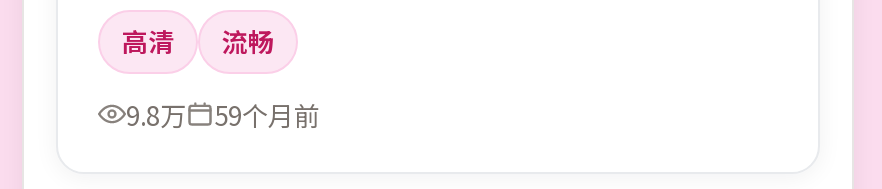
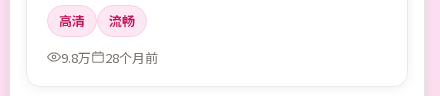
[126,95,320,133] 9.8万 59个月前 -> [61,48,158,67] 9.8万 28个月前

